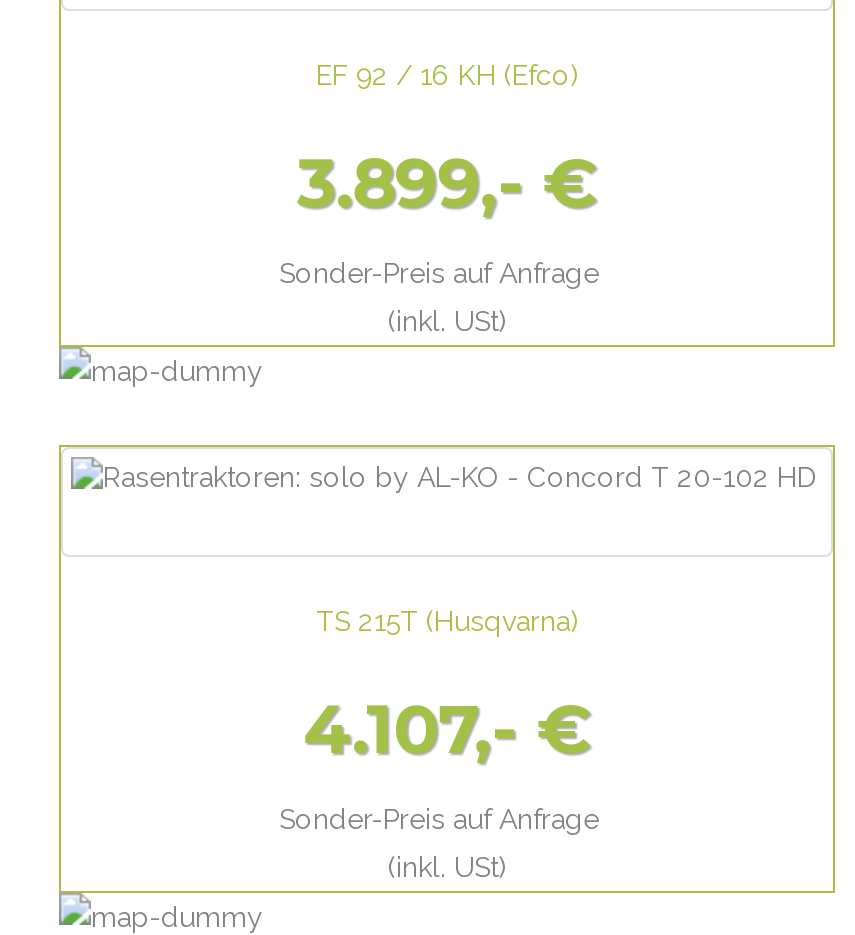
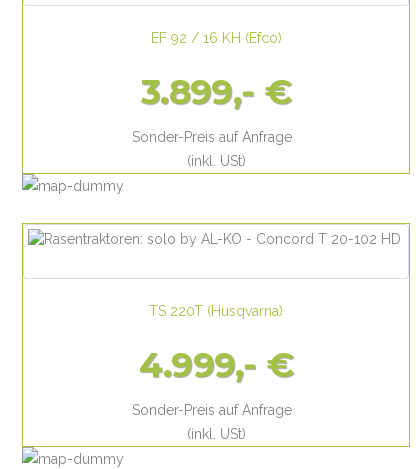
[316,605,578,637] TS 215T (Husqvarna) -> [149,303,283,319] TS 220T (Husqvarna)
[303,687,591,771] 4.107,- € -> [139,344,293,386] 4.999,- €

